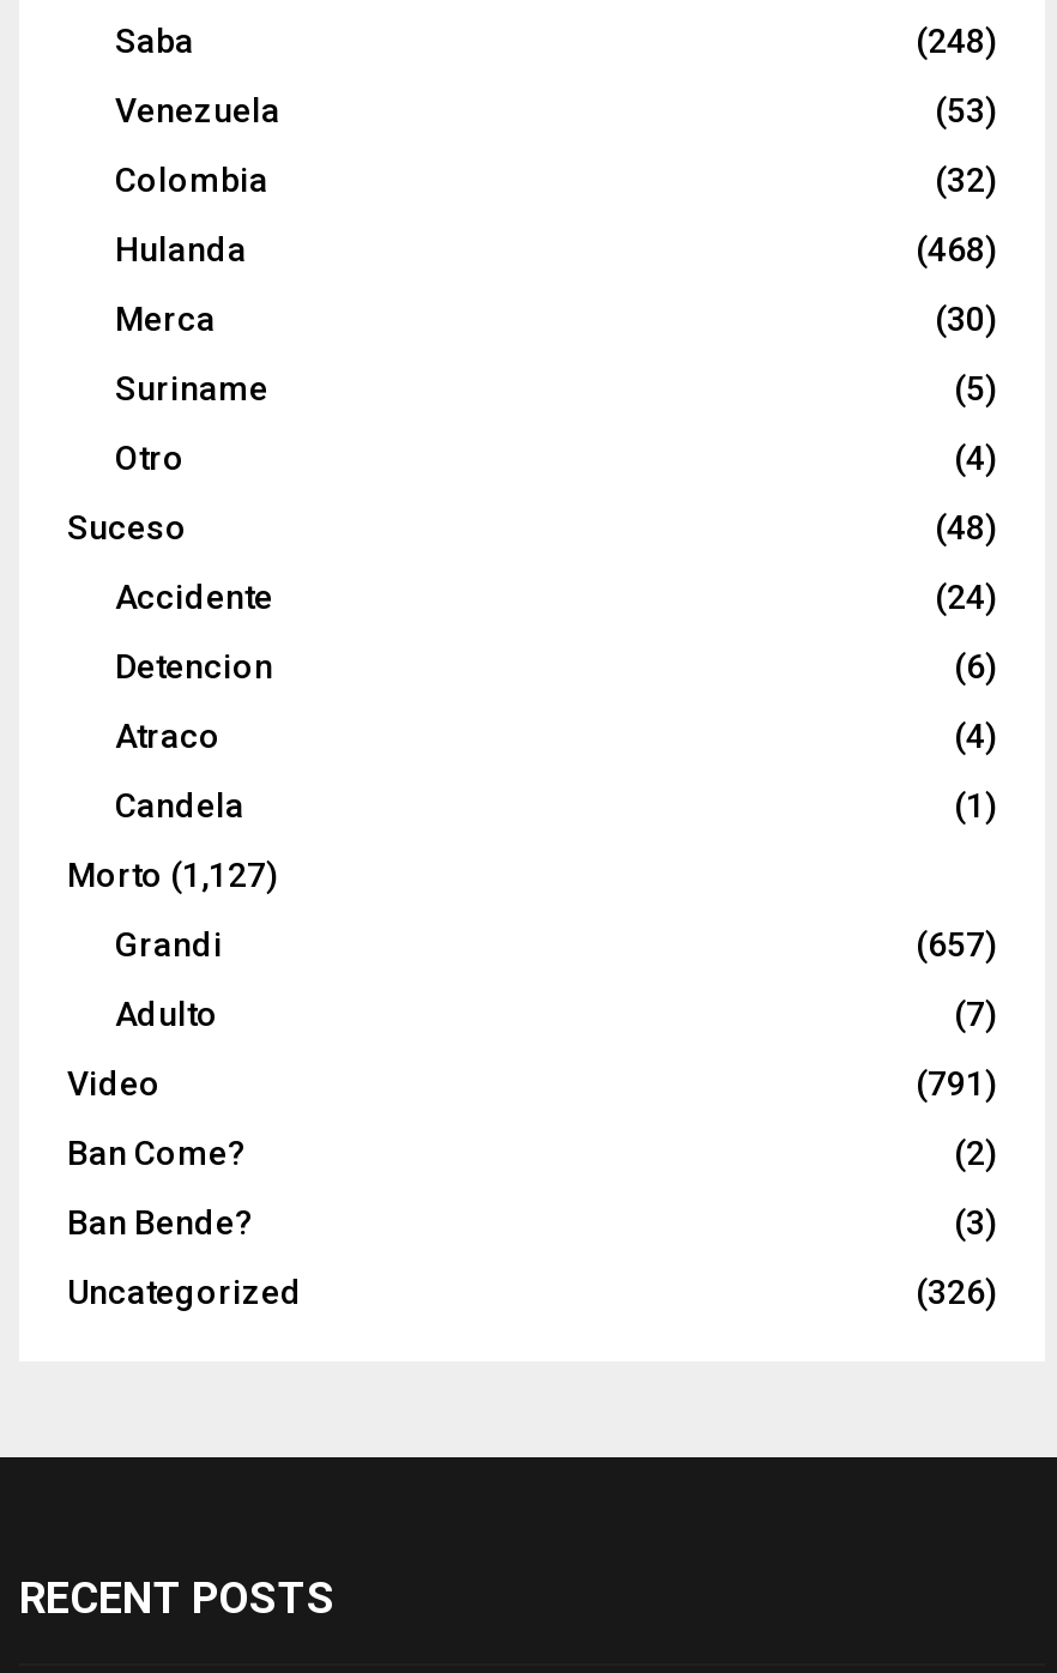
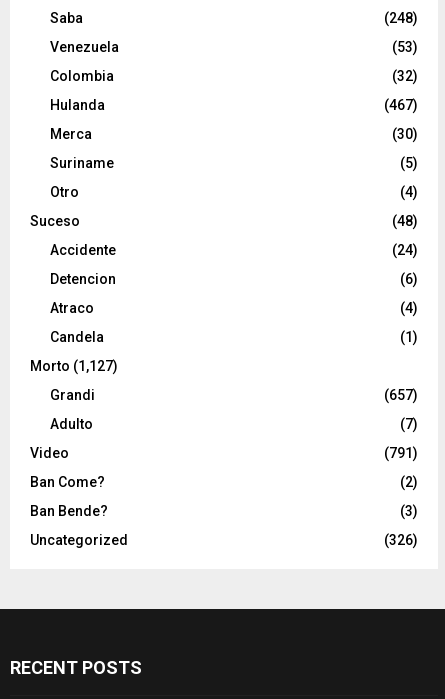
[916,229,997,267] (468) -> [384,97,418,113] (467)

